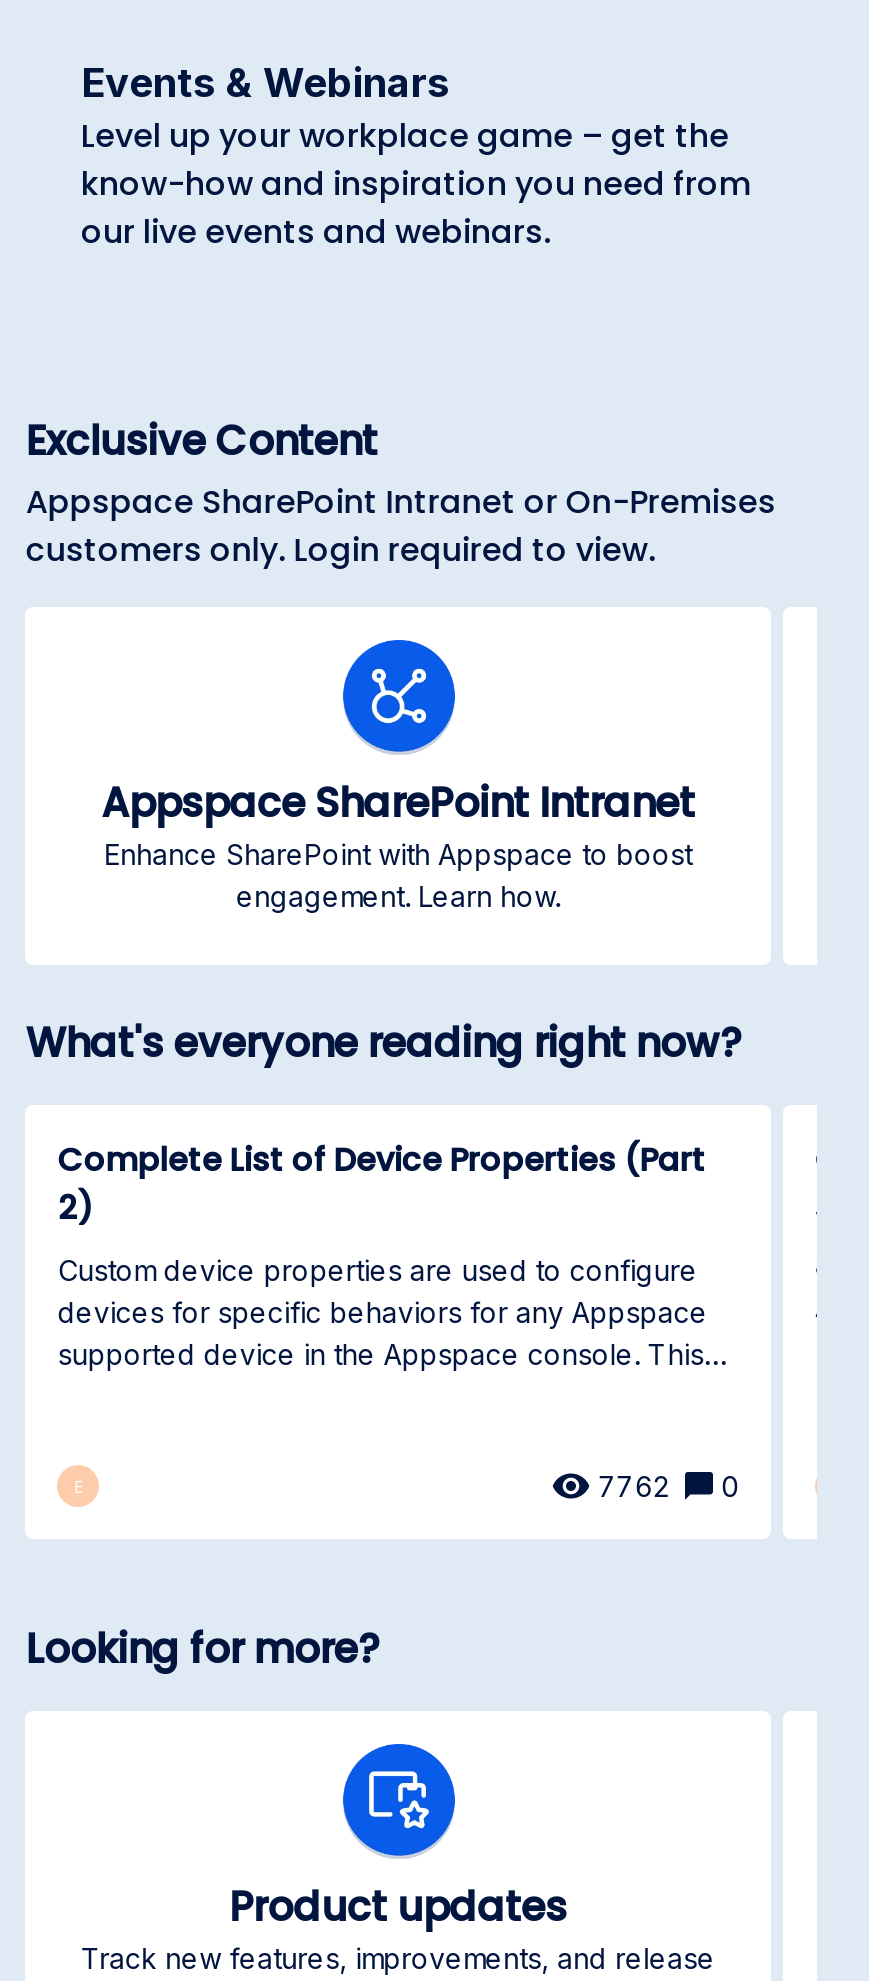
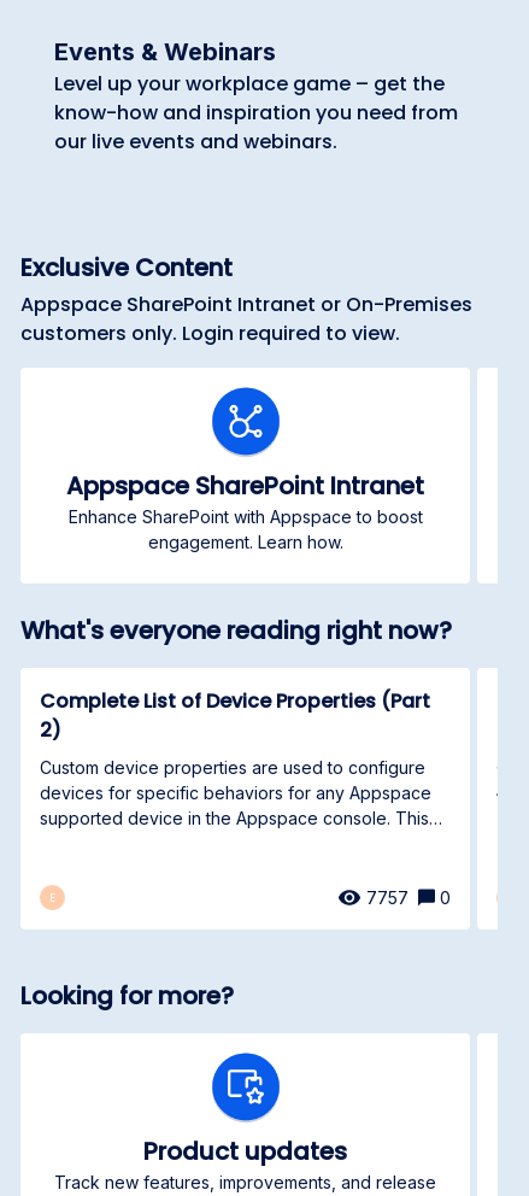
[599,1469,739,1503] 7762 0 -> [366,887,450,908] 7757 0

